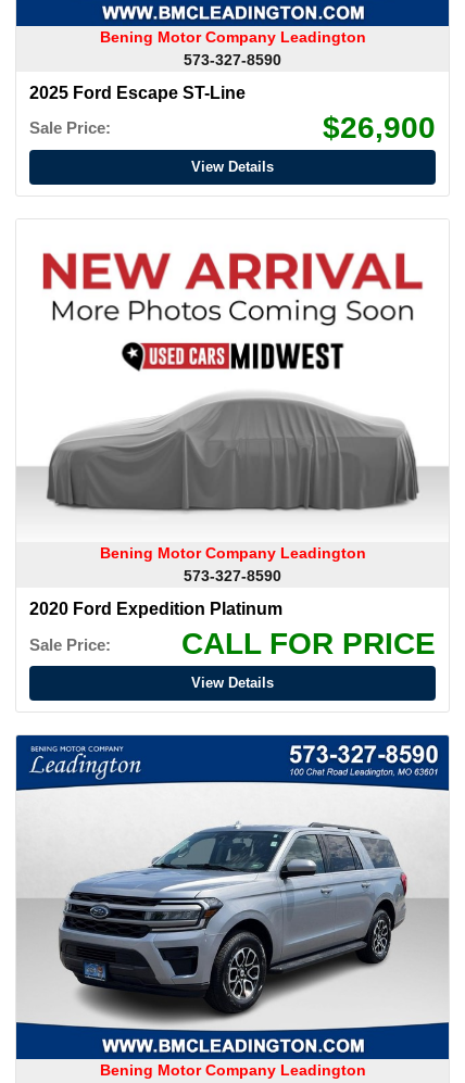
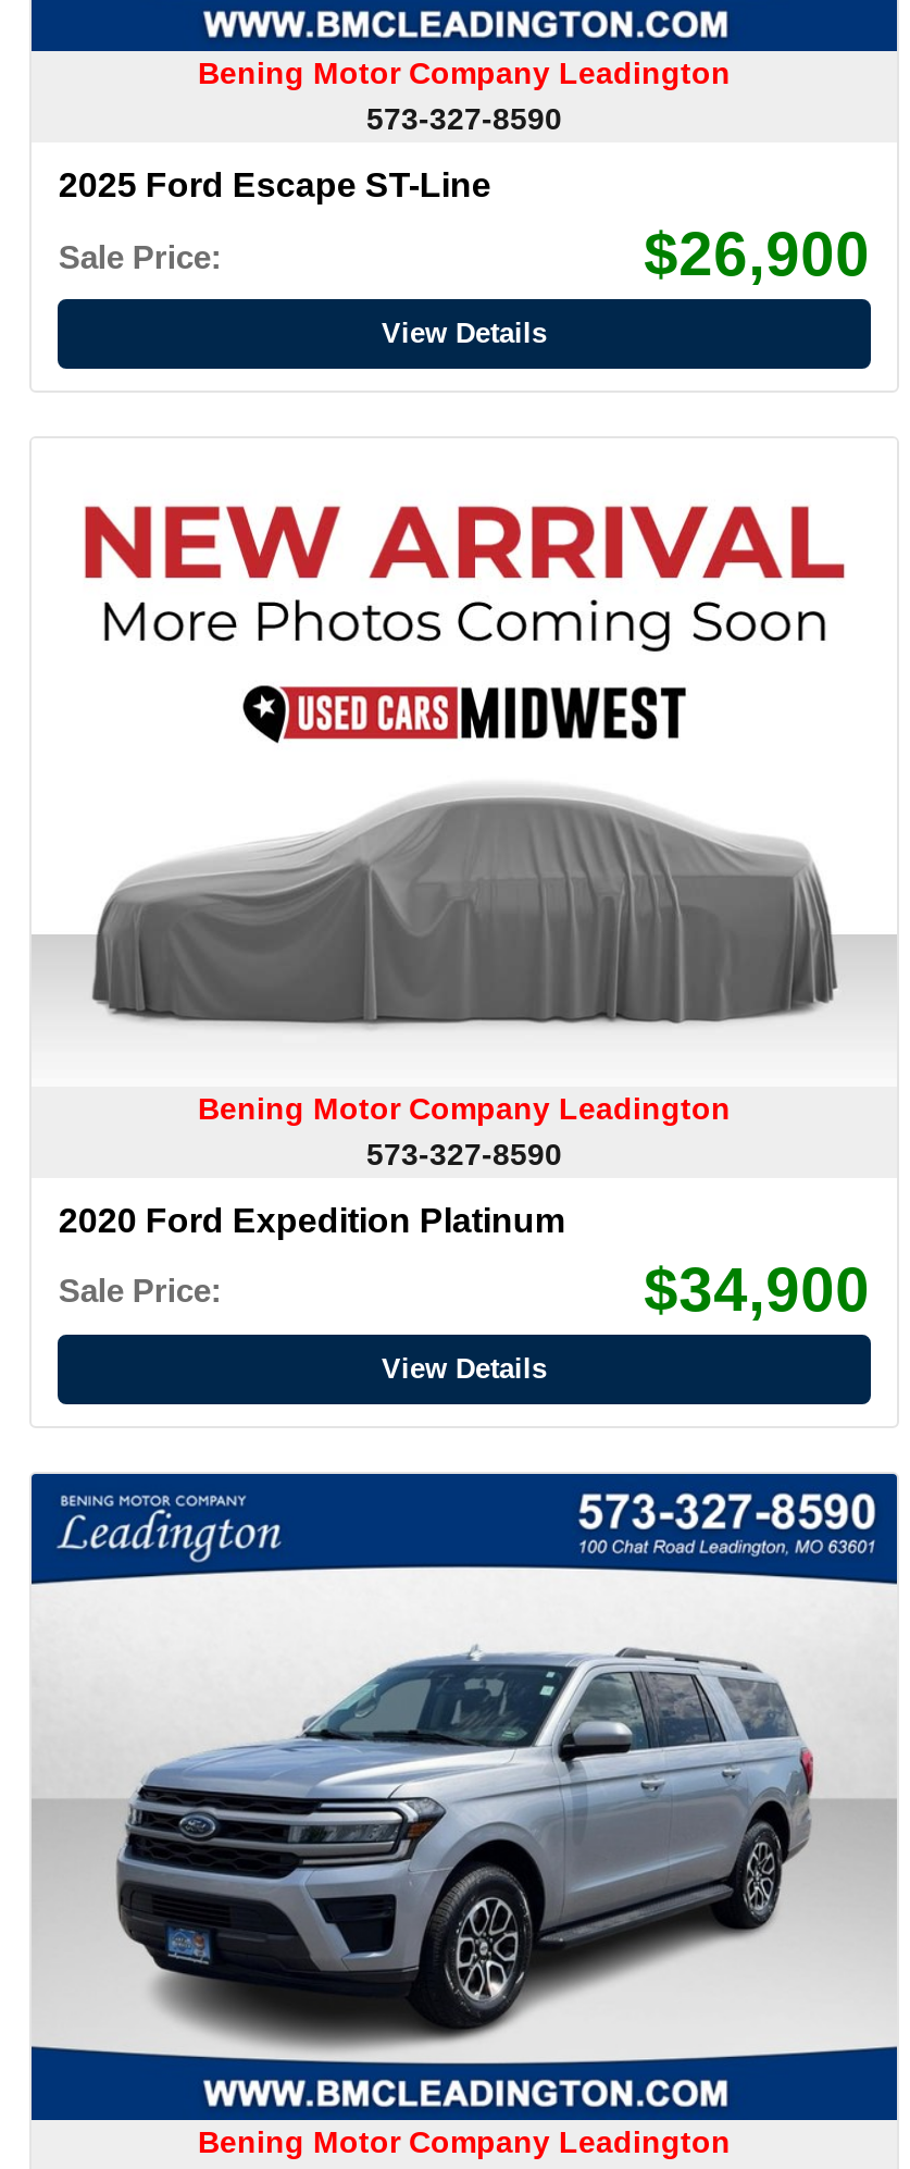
[181,627,435,661] CALL FOR PRICE -> [644,1256,870,1324] $34,900

